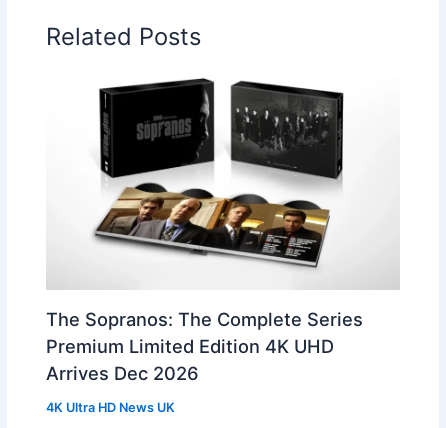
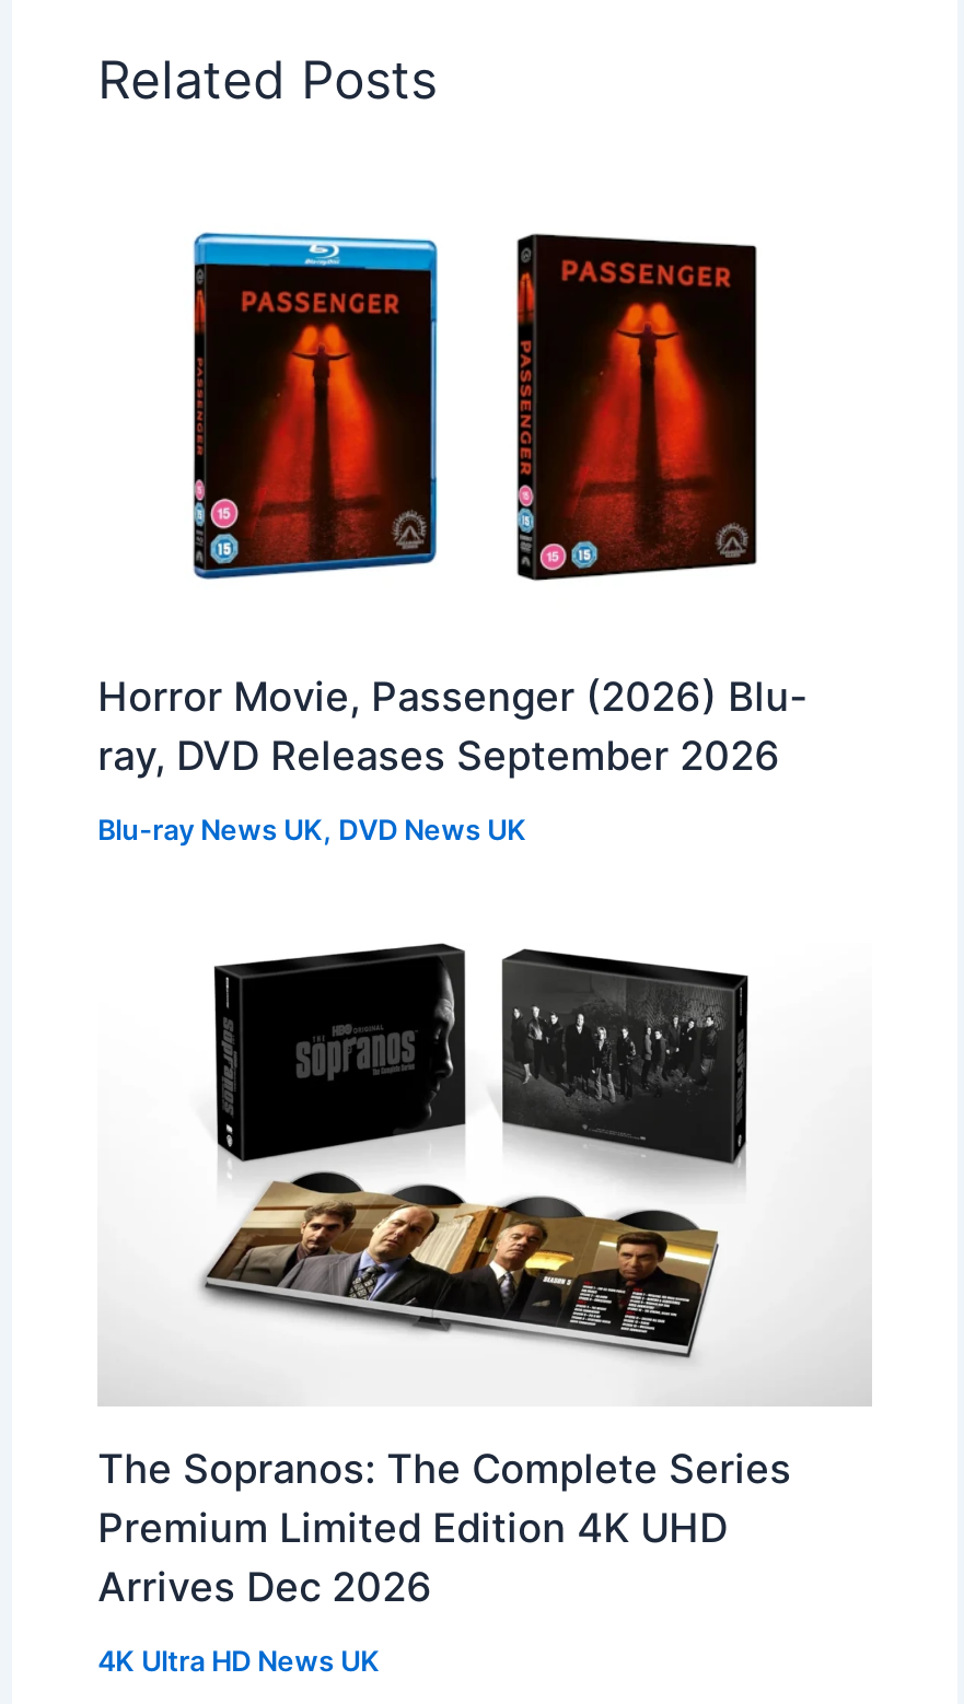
none -> [98,672,807,847] Horror Movie, Passenger (2026) Blu- | ray, DVD Releases September 2026 | Blu-ray News UK, DVD News UK
none -> [191,230,439,580] [image]
none -> [515,232,758,582] [image]

